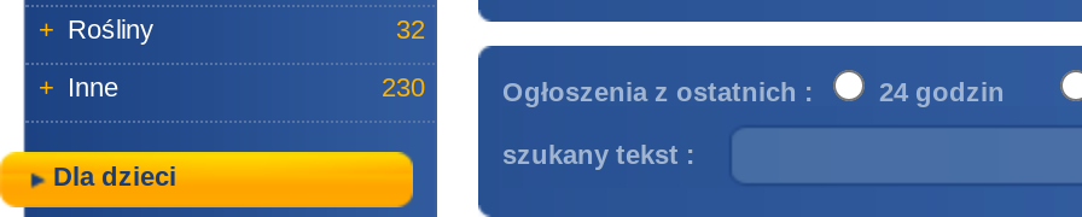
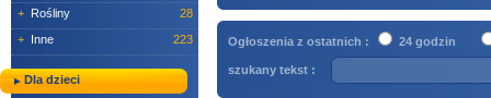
[396,14,425,43] 32 -> [180,7,193,20] 28
[382,72,425,101] 230 -> [173,33,193,46] 223

